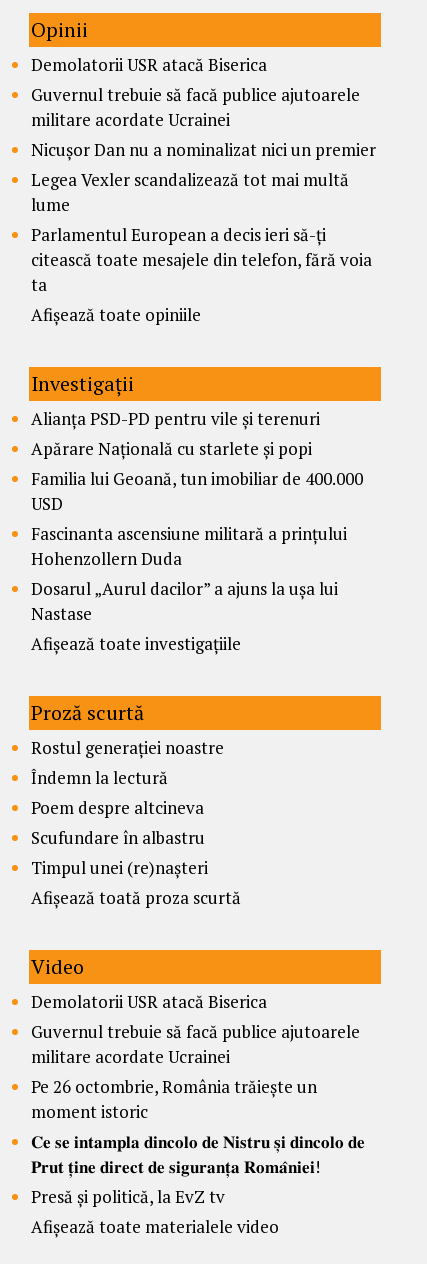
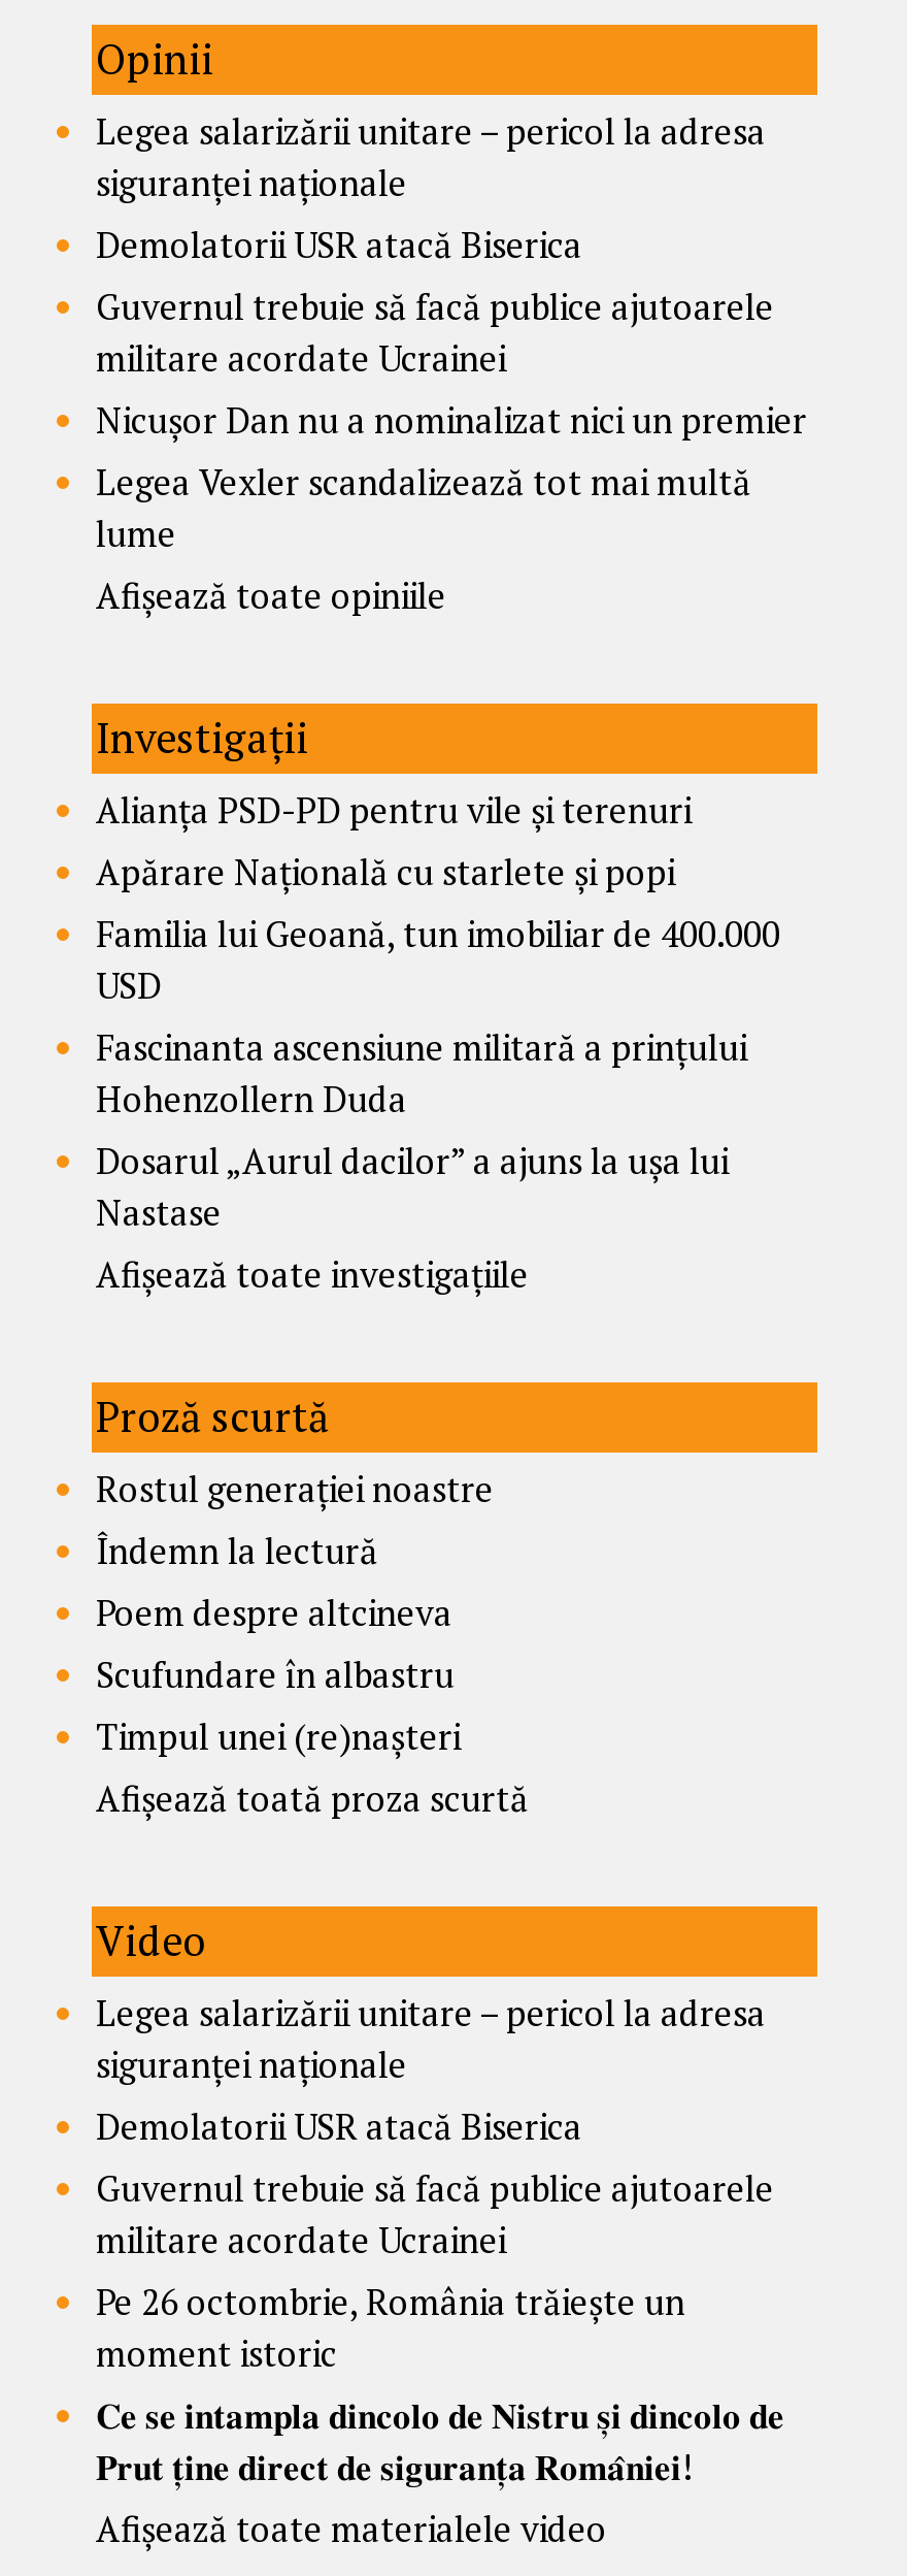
none -> [96,106,766,206] Legea salarizării unitare – pericol la adresa | siguranței naționale
moved [31,53,376,216] -> [96,220,807,556]: Demolatorii USR atacă Biserica | Guvernul trebuie să facă publice ajutoarele | militare acordate Ucrainei | Nicușor Dan nu a nominalizat nici un premier | Legea Vexler scandalizează tot mai multă | lume
[31,223,372,296] Parlamentul European a decis ieri să-ți | citească toate mesajele din telefon, fără voia | ta -> none
moved [31,303,363,980] -> [96,571,780,1968]: Afișează toate opiniile | Investigații | Alianța PSD-PD pentru vile și terenuri | ... | Afișează toată proza scurtă | Video
none -> [96,1988,766,2087] Legea salarizării unitare – pericol la adresa | siguranței naționale
moved [31,990,360,1123] -> [96,2102,774,2376]: Demolatorii USR atacă Biserica | Guvernul trebuie să facă publice ajutoarele | militare acordate Ucrainei | Pe 26 octombrie, România trăiește un | moment istoric
[31,1185,225,1208] Presă și politică, la EvZ tv -> none

